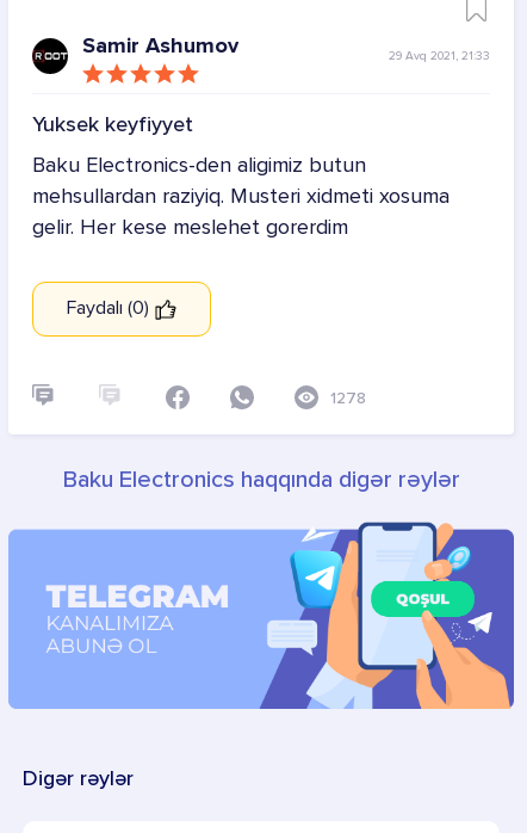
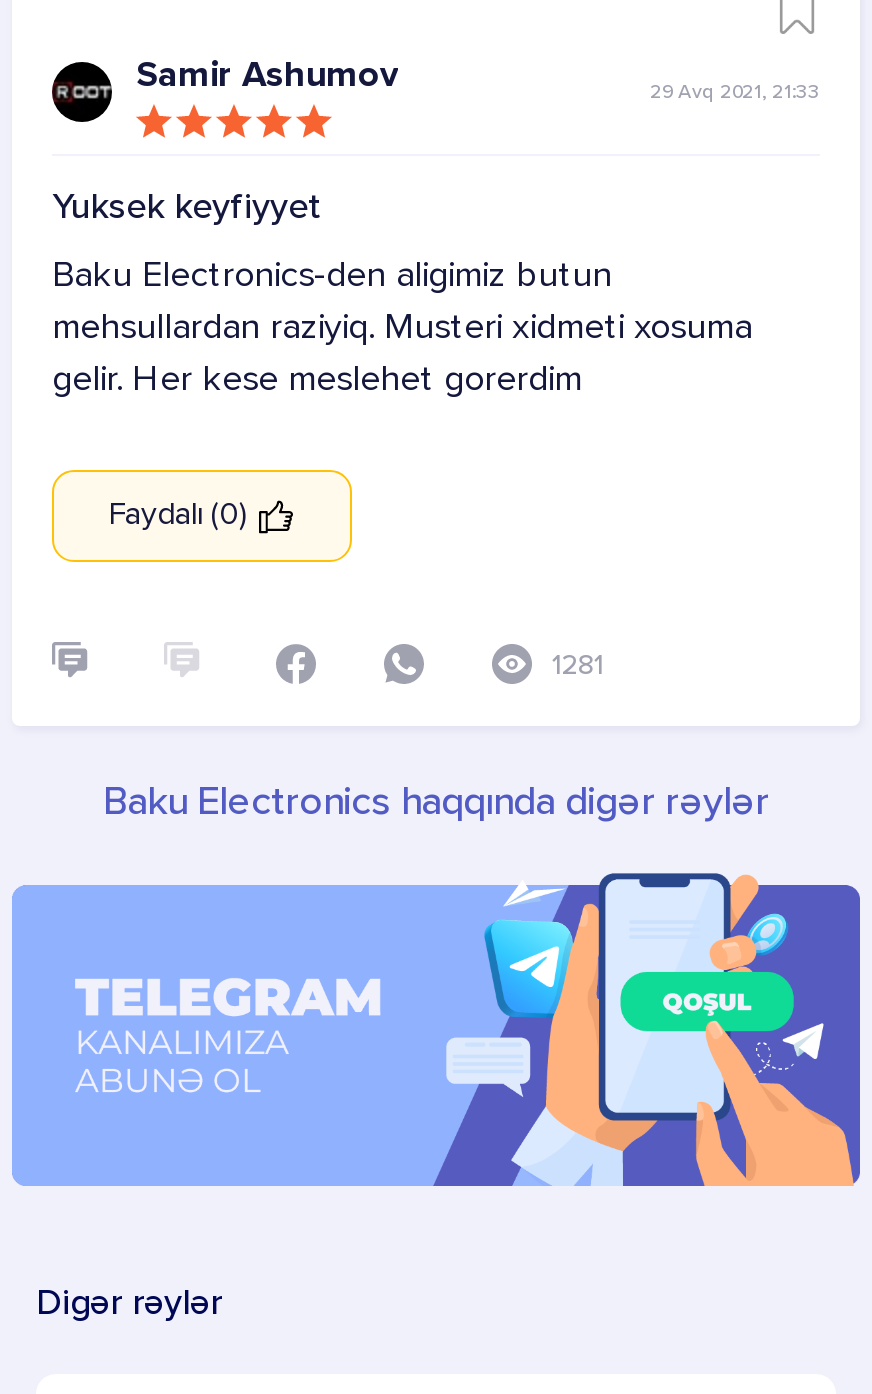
[330,390,366,407] 1278 -> [552,652,604,680] 1281

